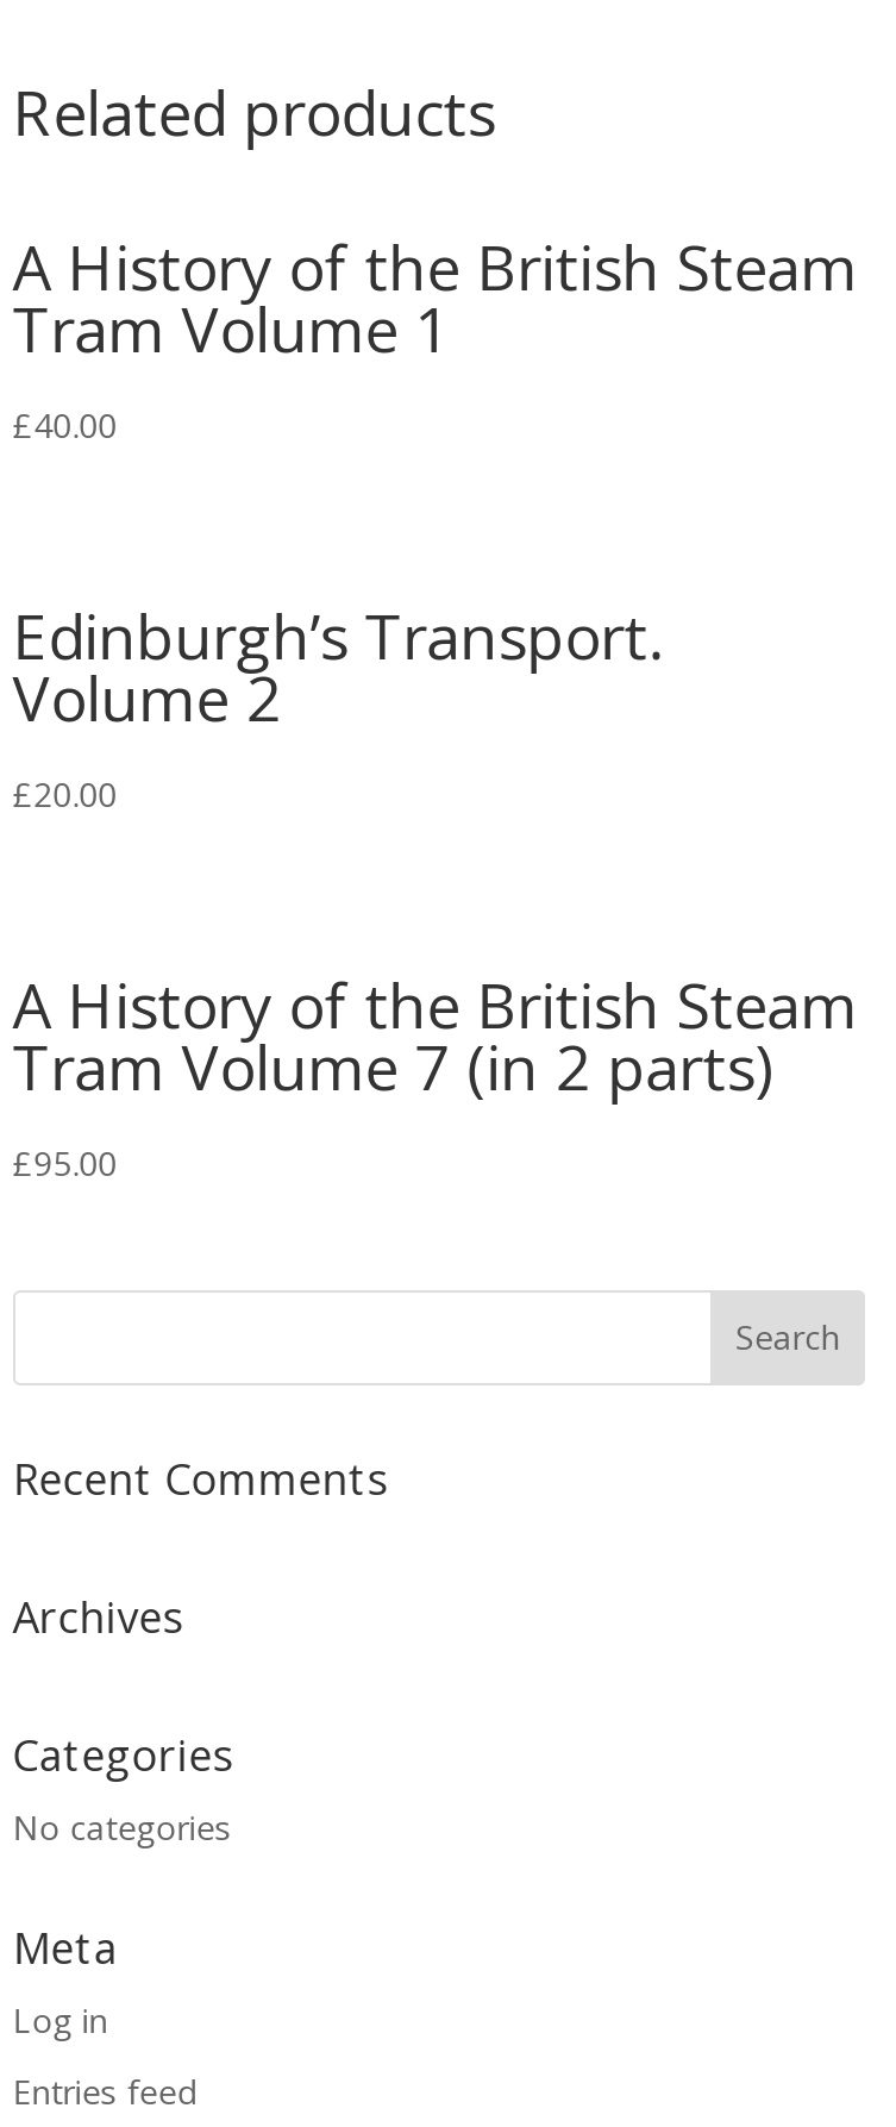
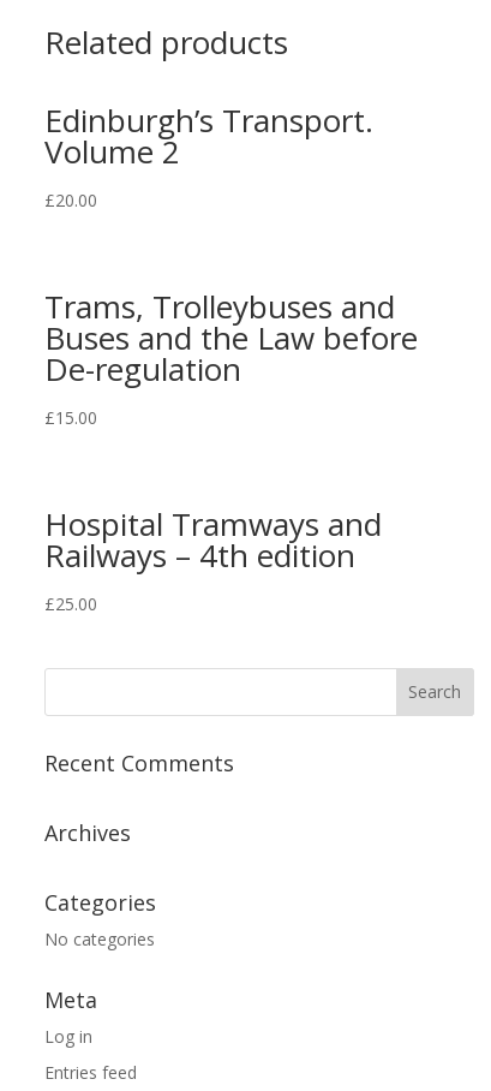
[13,224,857,448] A History of the British Steam | Tram Volume 1 | £40.00 -> none
moved [13,593,665,817] -> [44,99,373,211]: Edinburgh’s Transport. | Volume 2 | £20.00
[13,963,857,1186] A History of the British Steam | Tram Volume 7 (in 2 parts) | £95.00 -> [44,285,418,616] Trams, Trolleybuses and | Buses and the Law before | De-regulation | £15.00 | Hospital Tramways and | Railways – 4th edition | £25.00

